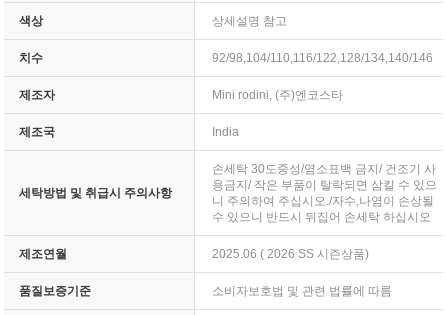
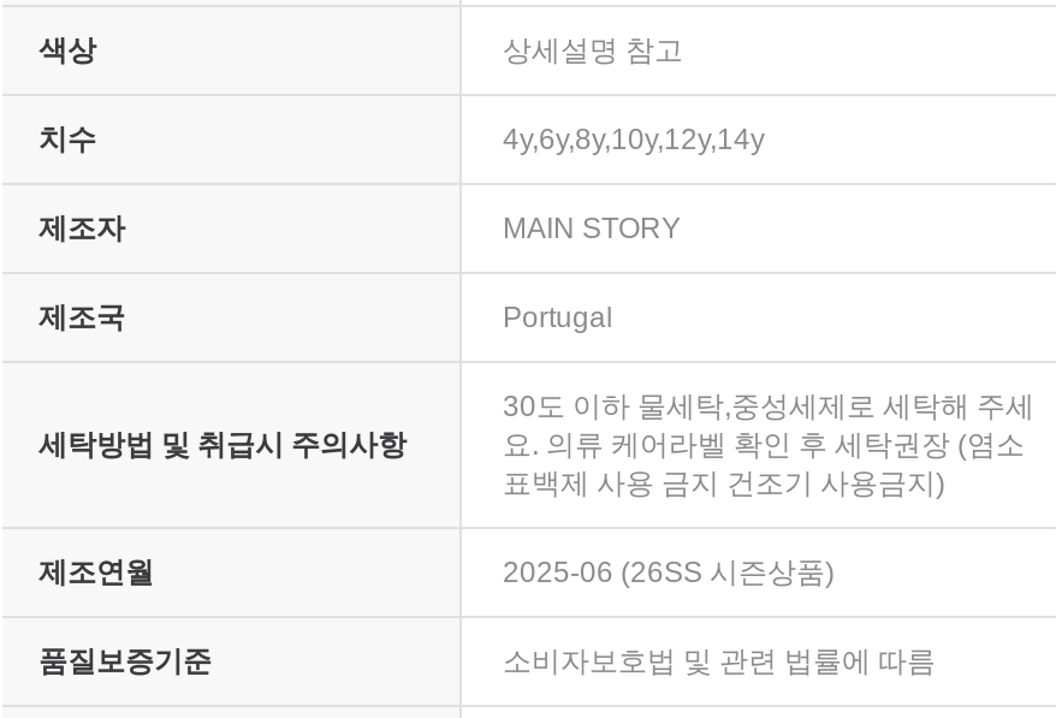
[212,51,433,65] 92/98,104/110,116/122,128/134,140/146 -> [503,121,765,155] 4y,6y,8y,10y,12y,14y
[212,88,343,102] Mini rodini, (주)엔코스타 -> [503,210,681,244] MAIN STORY
[212,125,239,139] India -> [503,299,613,333] Portugal
[212,162,437,224] 손세탁 30도중성/염소표백 금지/ 건조기 사 | 용금지/ 작은 부품이 탈락되면 삼킬 수 있으 | 니 주의하여 주십시오./자수,나염이 손상될 | 수 있으니 반드시 뒤집어 손세탁 하십시오 -> [503,388,1034,499] 30도 이하 물세탁,중성세제로 세탁해 주세 | 요. 의류 케어라벨 확인 후 세탁권장 (염소 | 표백제 사용 금지 건조기 사용금지)
[212,247,369,261] 2025.06 ( 2026 SS 시즌상품) -> [503,554,835,588] 2025-06 (26SS 시즌상품)

